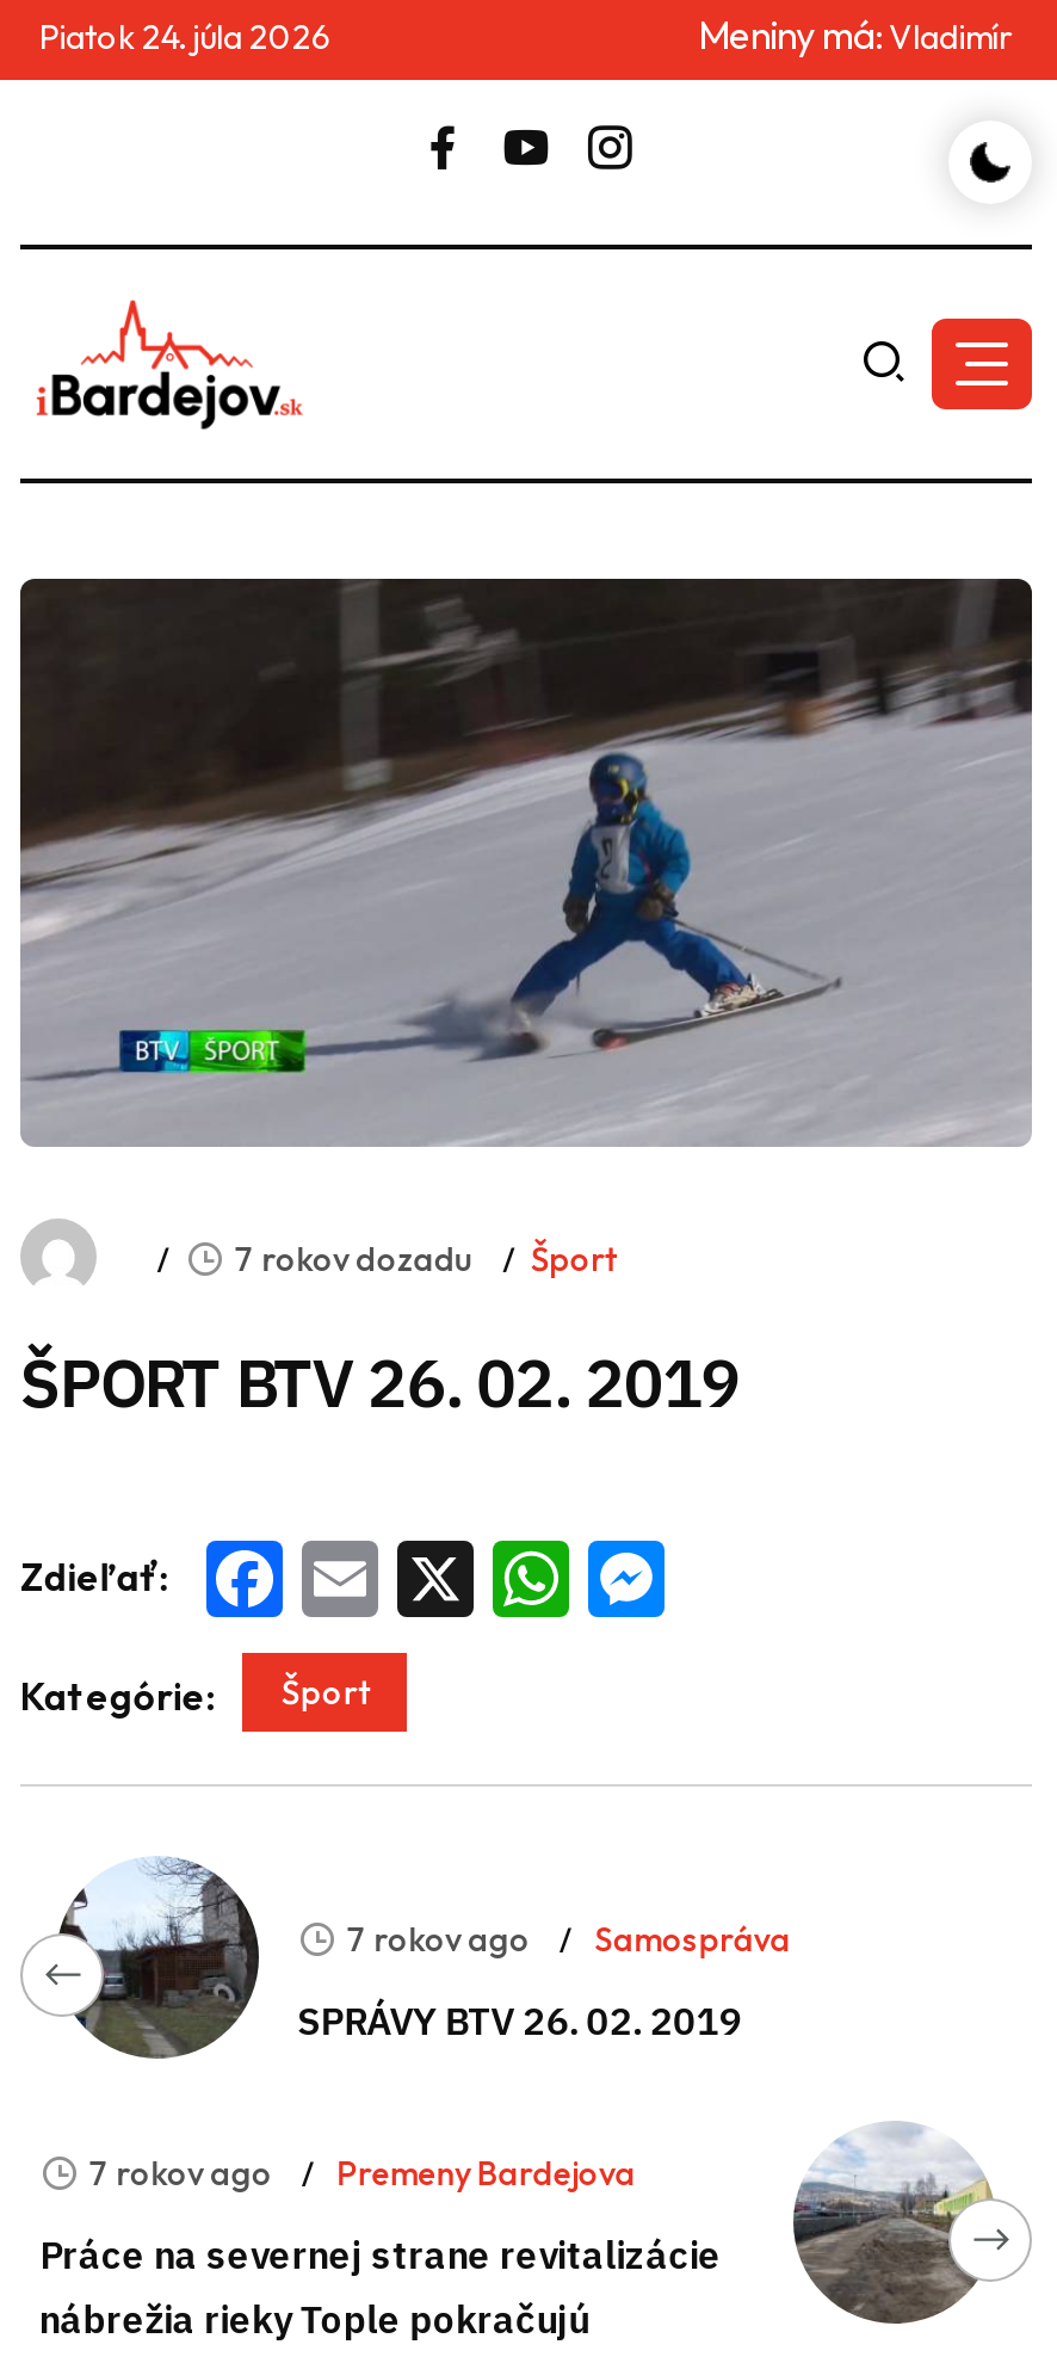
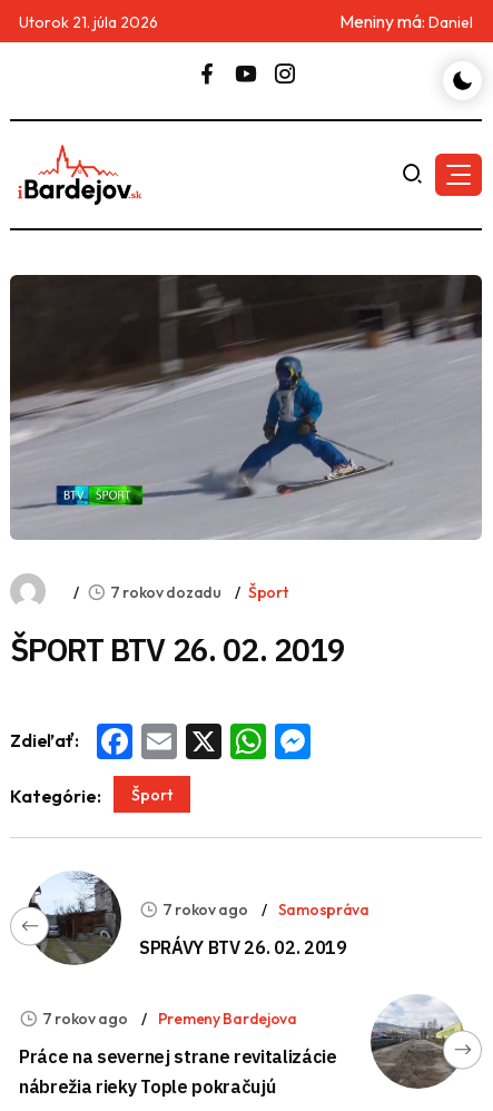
[39,16,330,58] Piatok 24. júla 2026 -> [19,12,158,32] Utorok 21. júla 2026
[698,11,1013,58] Meniny má: Vladimír -> [339,10,473,32] Meniny má: Daniel

